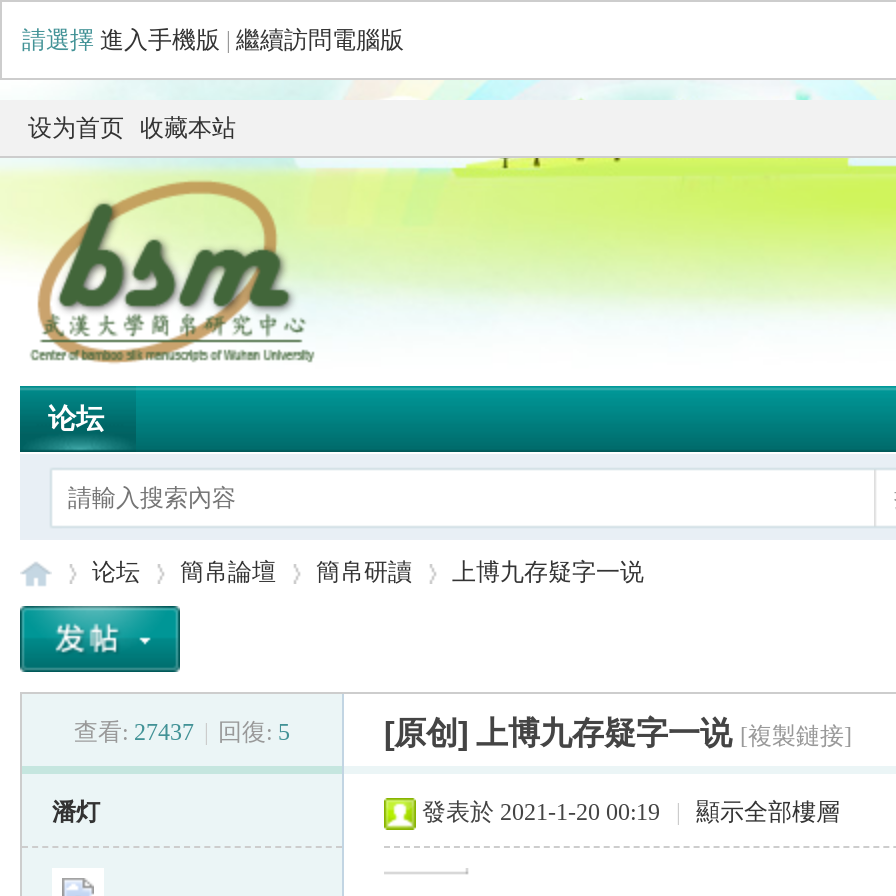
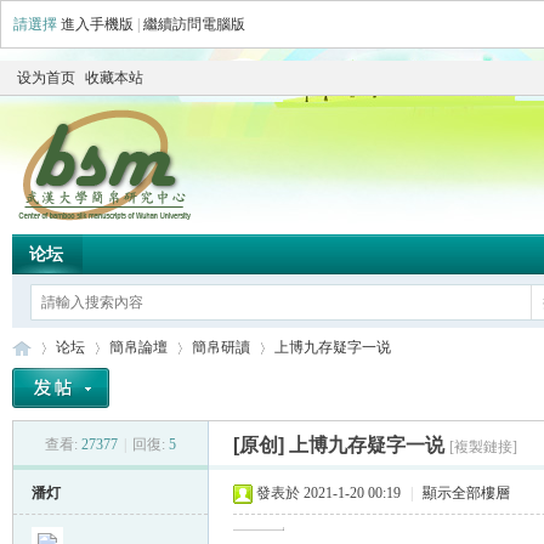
[74,718,194,746] 查看: 27437 -> [45,436,118,453] 查看: 27377

